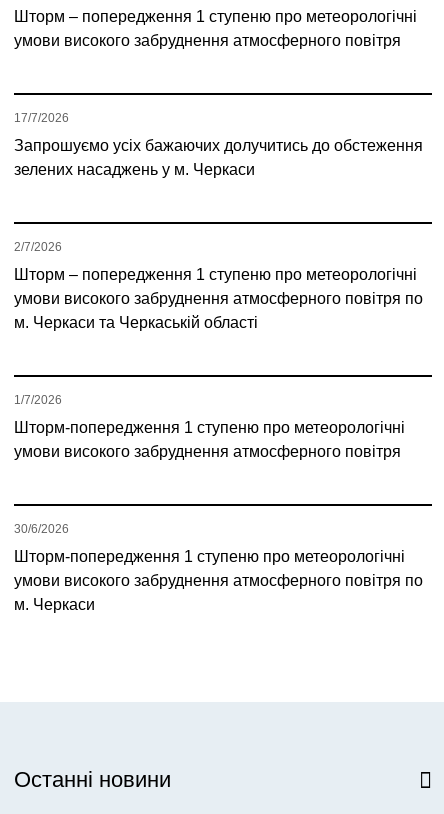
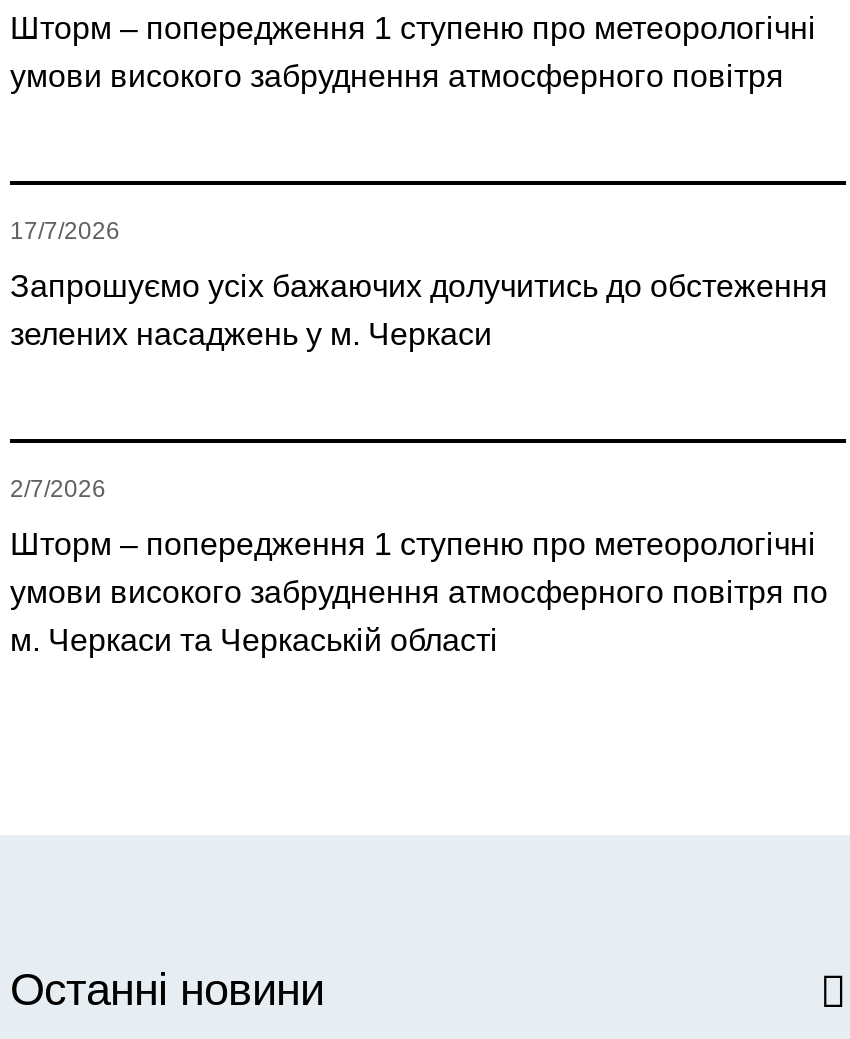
[14,393,62,407] 1/7/2026 -> none
[14,419,405,460] Шторм-попередження 1 ступеню про метеорологічні | умови високого забруднення атмосферного повітря -> none
[14,522,69,536] 30/6/2026 -> none
[14,548,423,613] Шторм-попередження 1 ступеню про метеорологічні | умови високого забруднення атмосферного повітря по | м. Черкаси -> none

